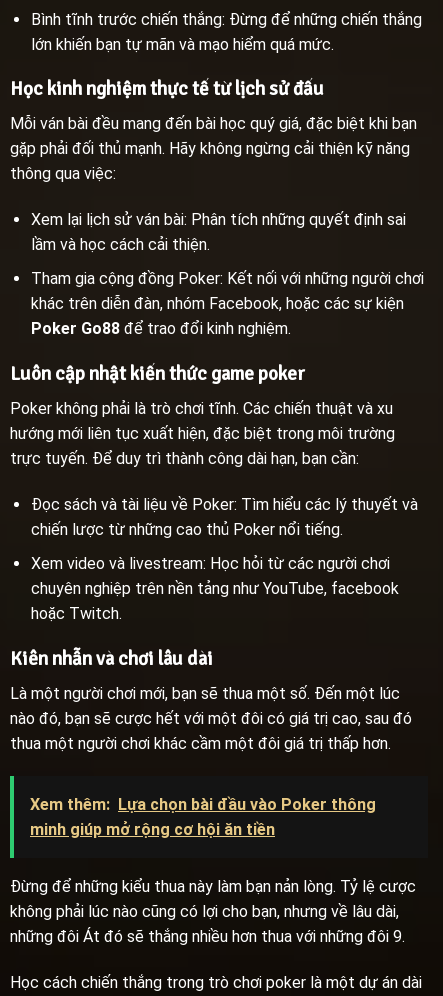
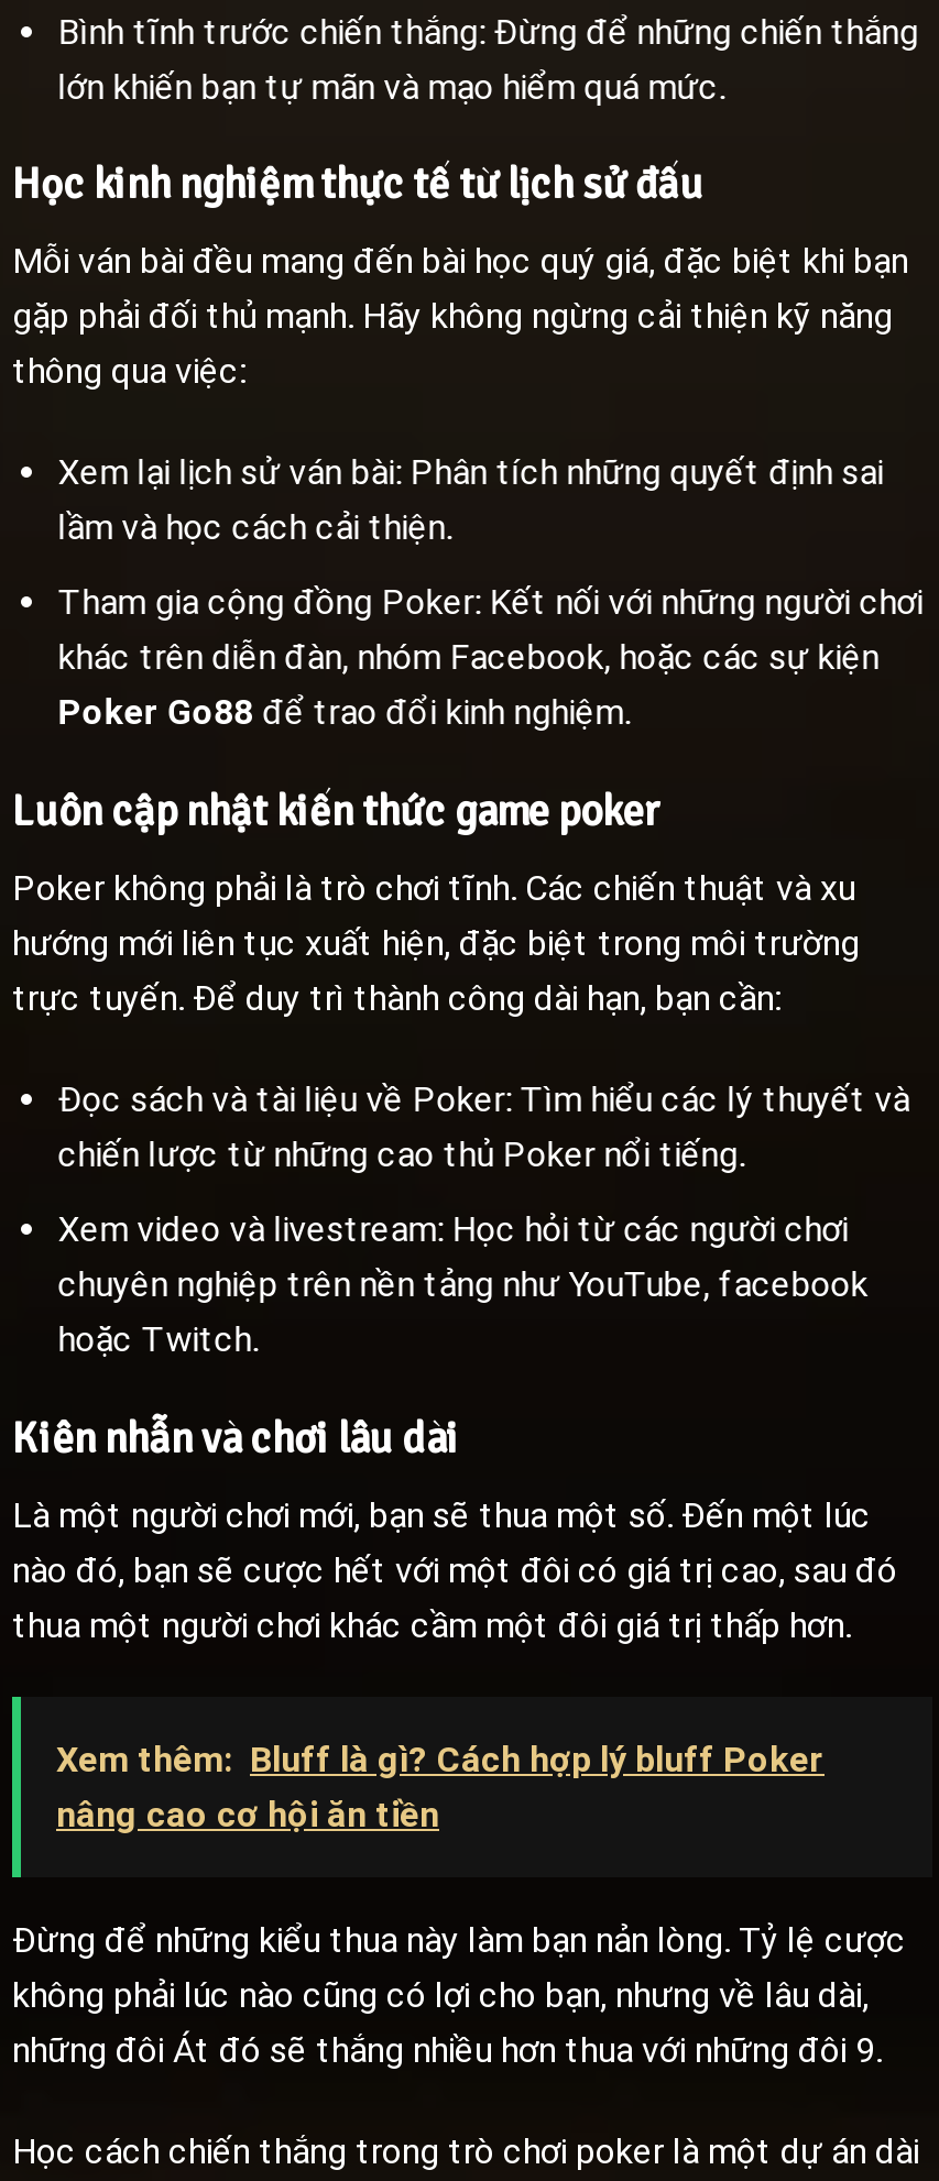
[30,795,376,839] Xem thêm: Lựa chọn bài đầu vào Poker thông | minh giúp mở rộng cơ hội ăn tiền -> [56,1739,825,1836] Xem thêm: Bluff là gì? Cách hợp lý bluff Poker | nâng cao cơ hội ăn tiền

